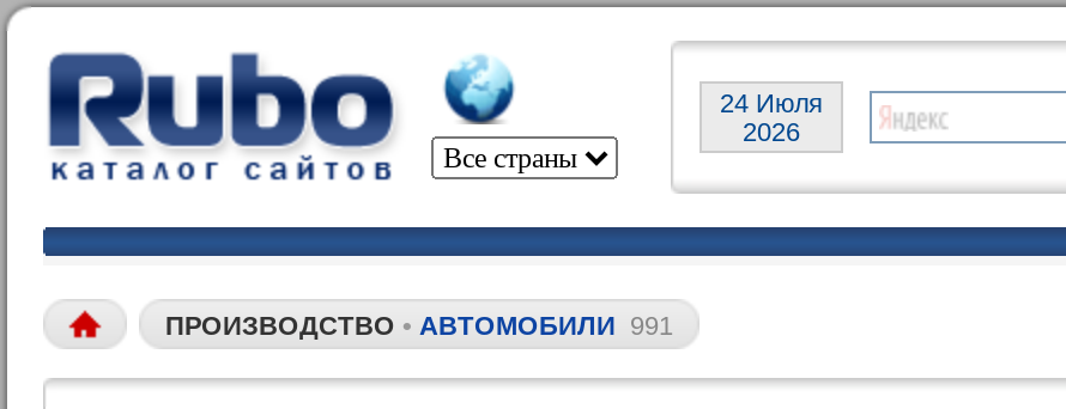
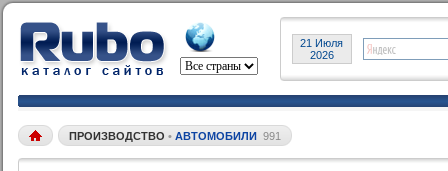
[720,88,823,117] 24 Июля -> [300,37,343,49] 21 Июля

